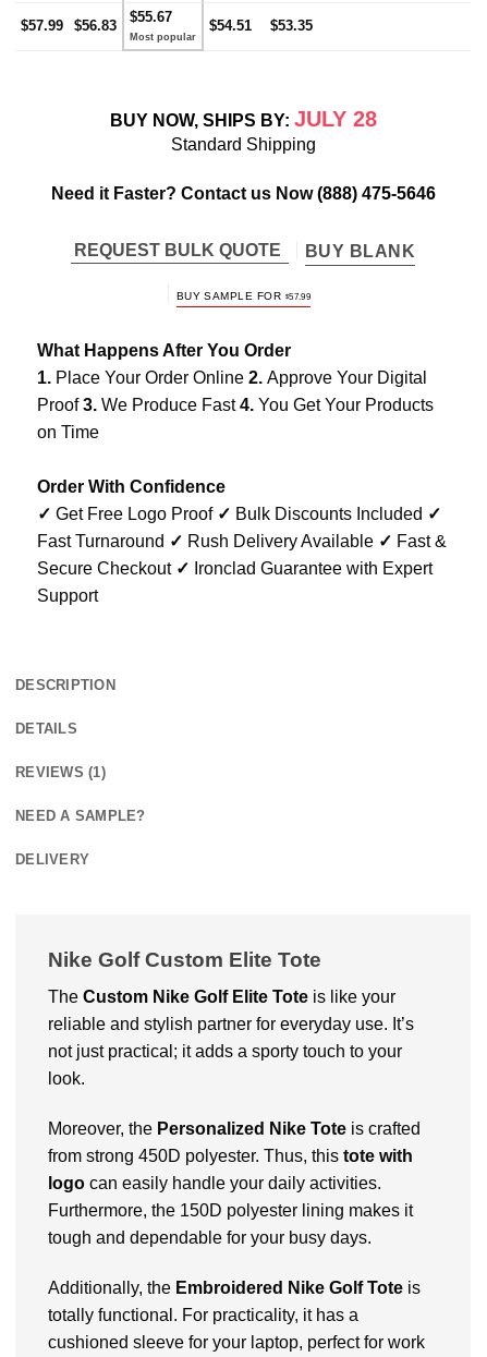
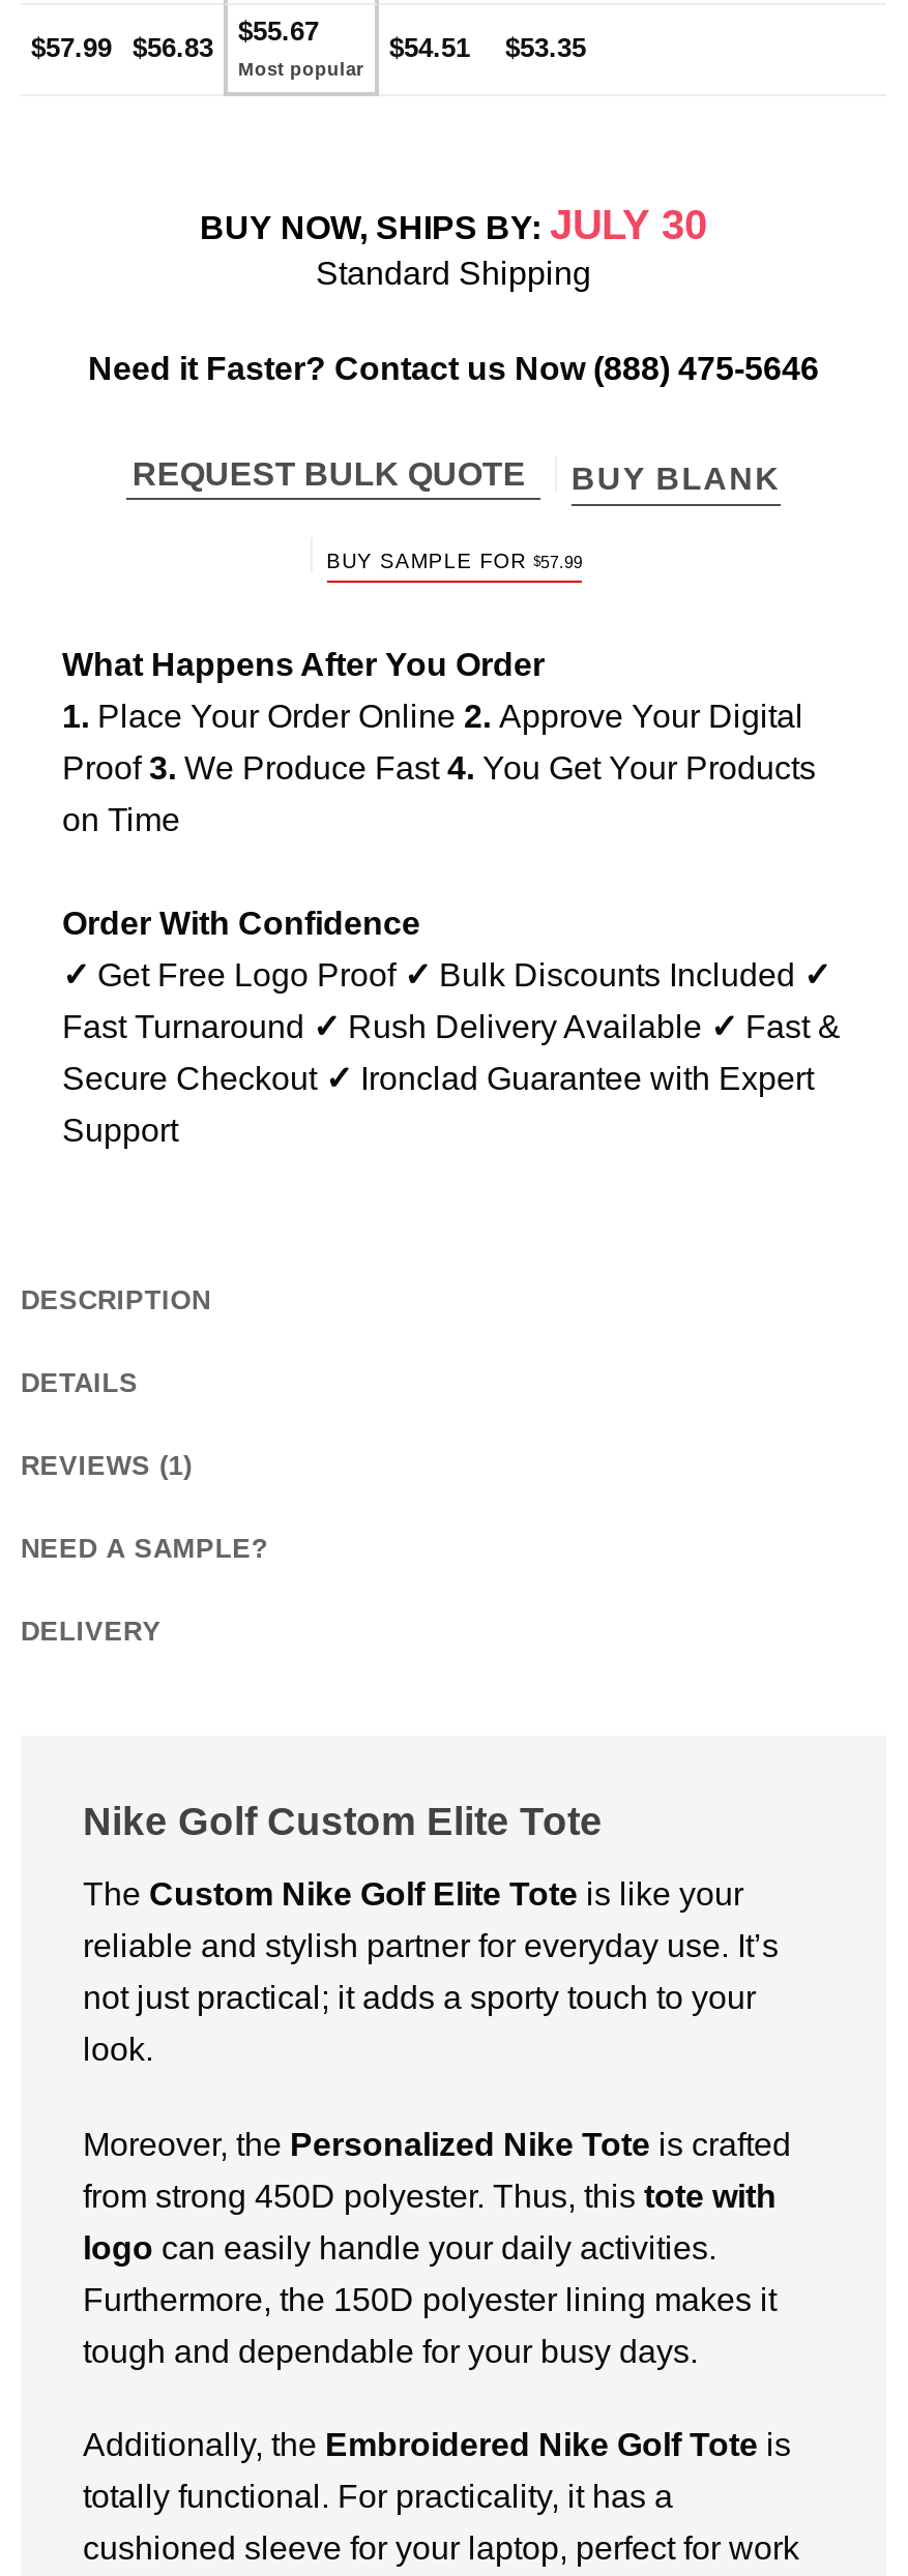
[109,106,376,130] BUY NOW, SHIPS BY: JULY 28 -> [200,202,707,247] BUY NOW, SHIPS BY: JULY 30

